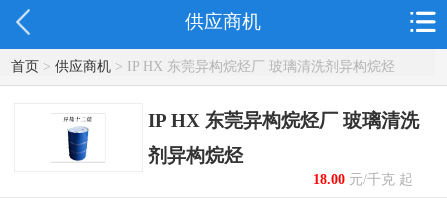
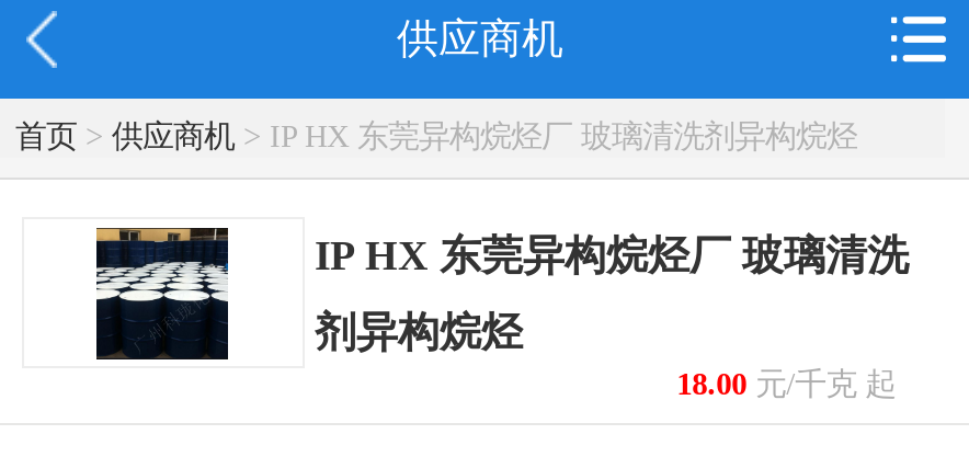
[48,108,108,168] [image] -> [94,226,230,362] [image]

